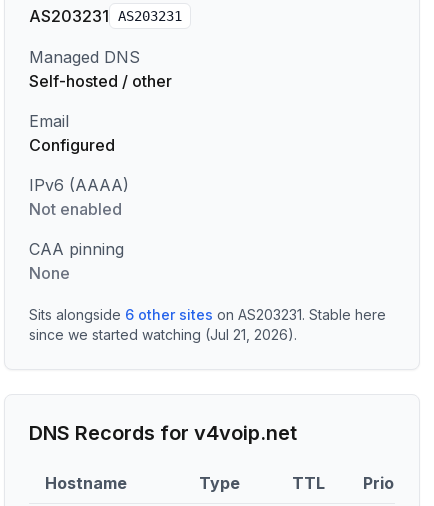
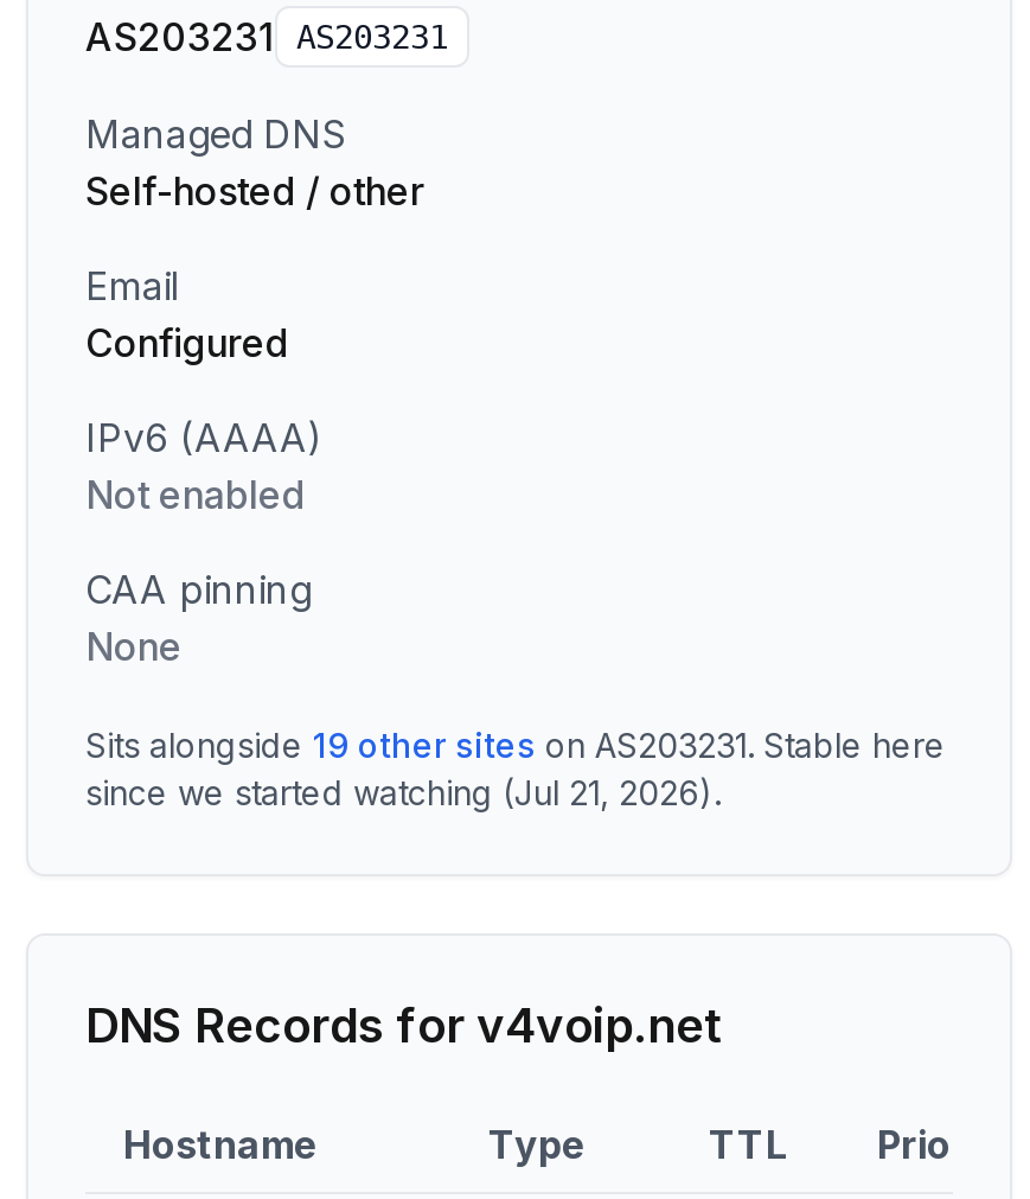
[29,306,386,323] Sits alongside 6 other sites on AS203231. Stable here -> [85,725,946,765] Sits alongside 19 other sites on AS203231. Stable here

